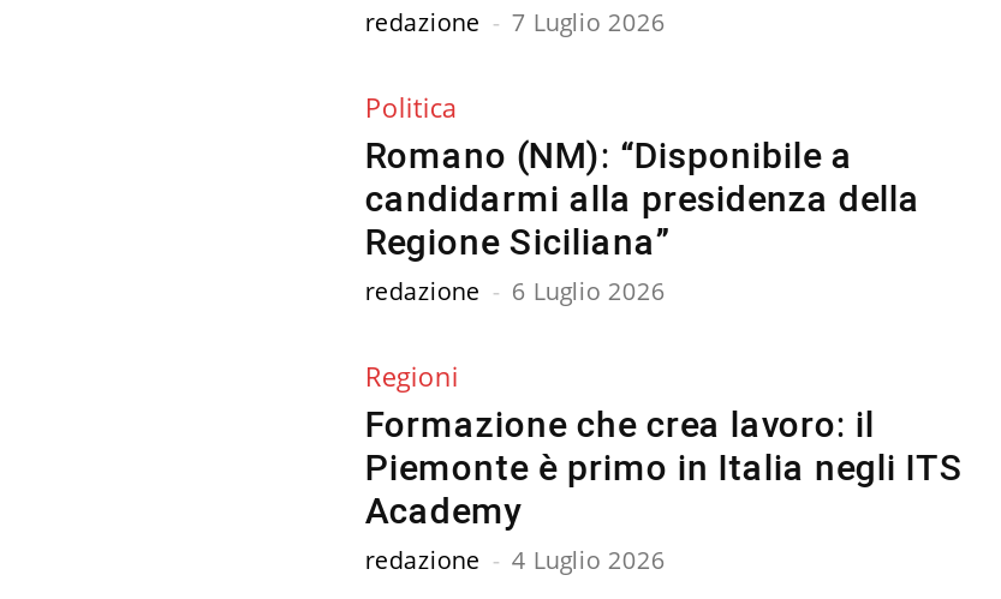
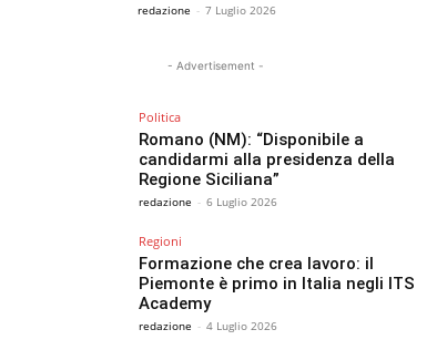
none -> [167,59,263,72] - Advertisement -

